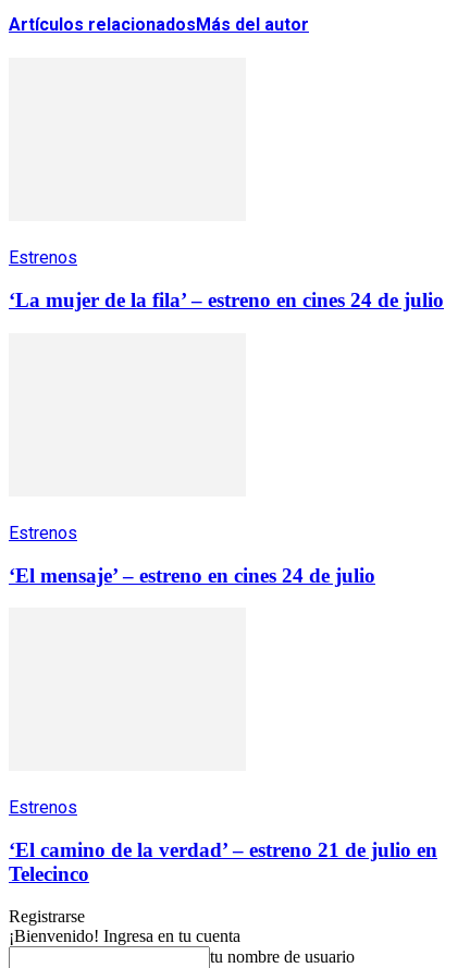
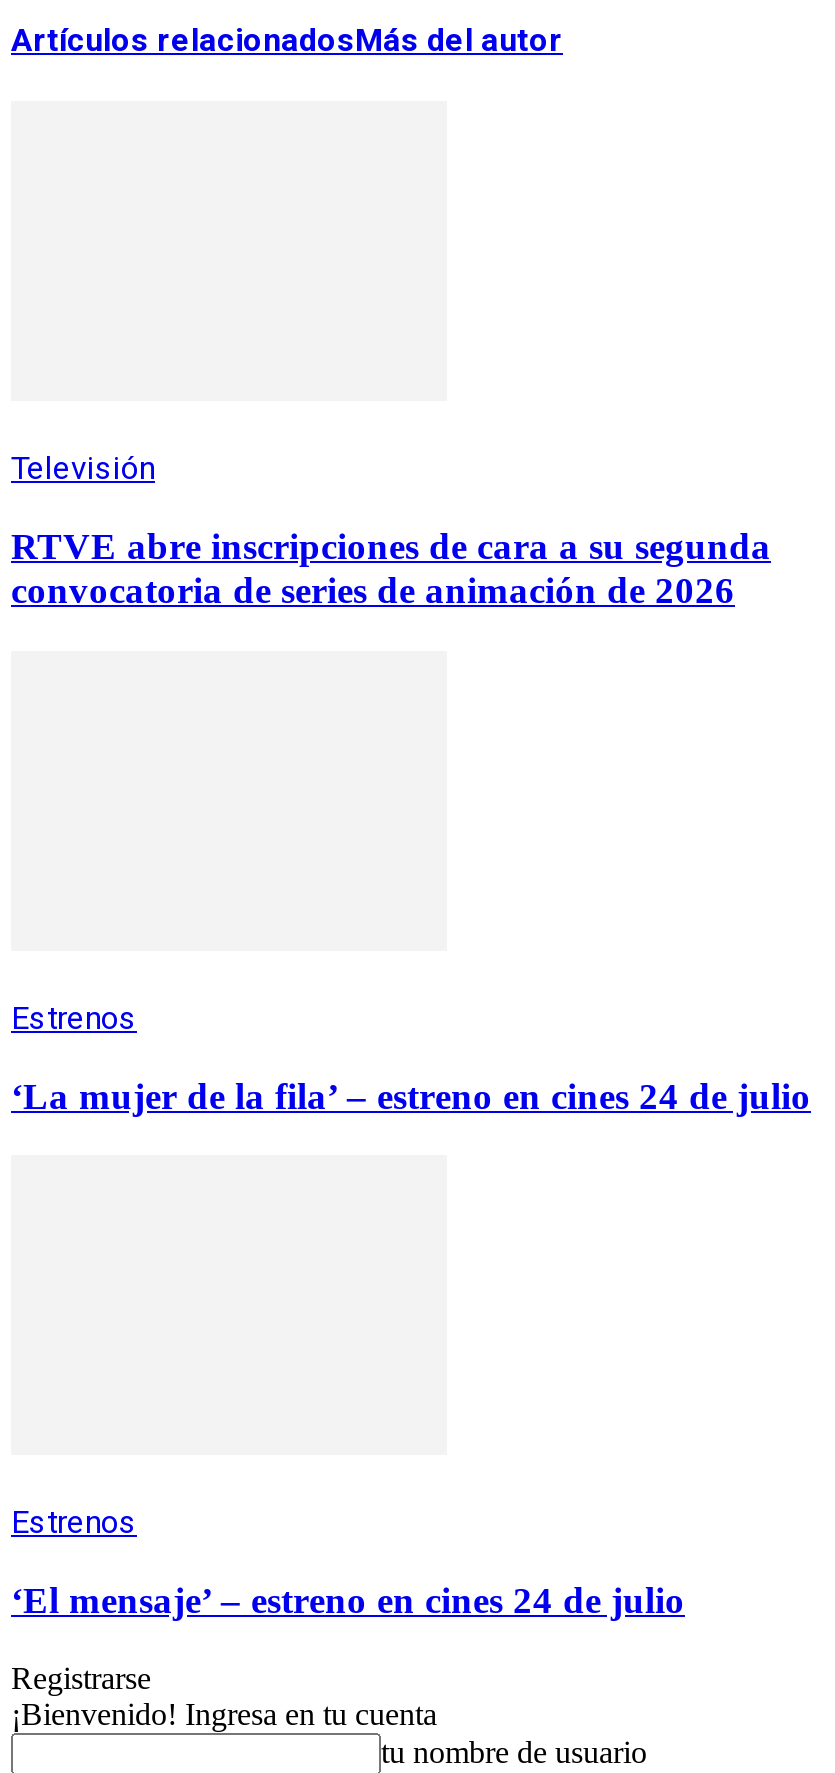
none -> [11,450,771,611] Televisión | RTVE abre inscripciones de cara a su segunda | convocatoria de series de animación de 2026
moved [9,247,444,586] -> [11,999,811,1621]: Estrenos | ‘La mujer de la fila’ – estreno en cines 24 de julio | Estrenos | ‘El mensaje’ – estreno en cines 24 de julio
[9,797,437,885] Estrenos | ‘El camino de la verdad’ – estreno 21 de julio en | Telecinco -> none

